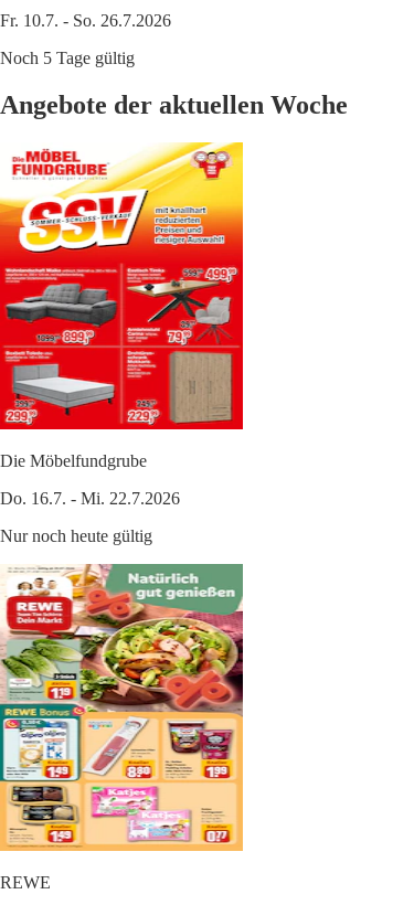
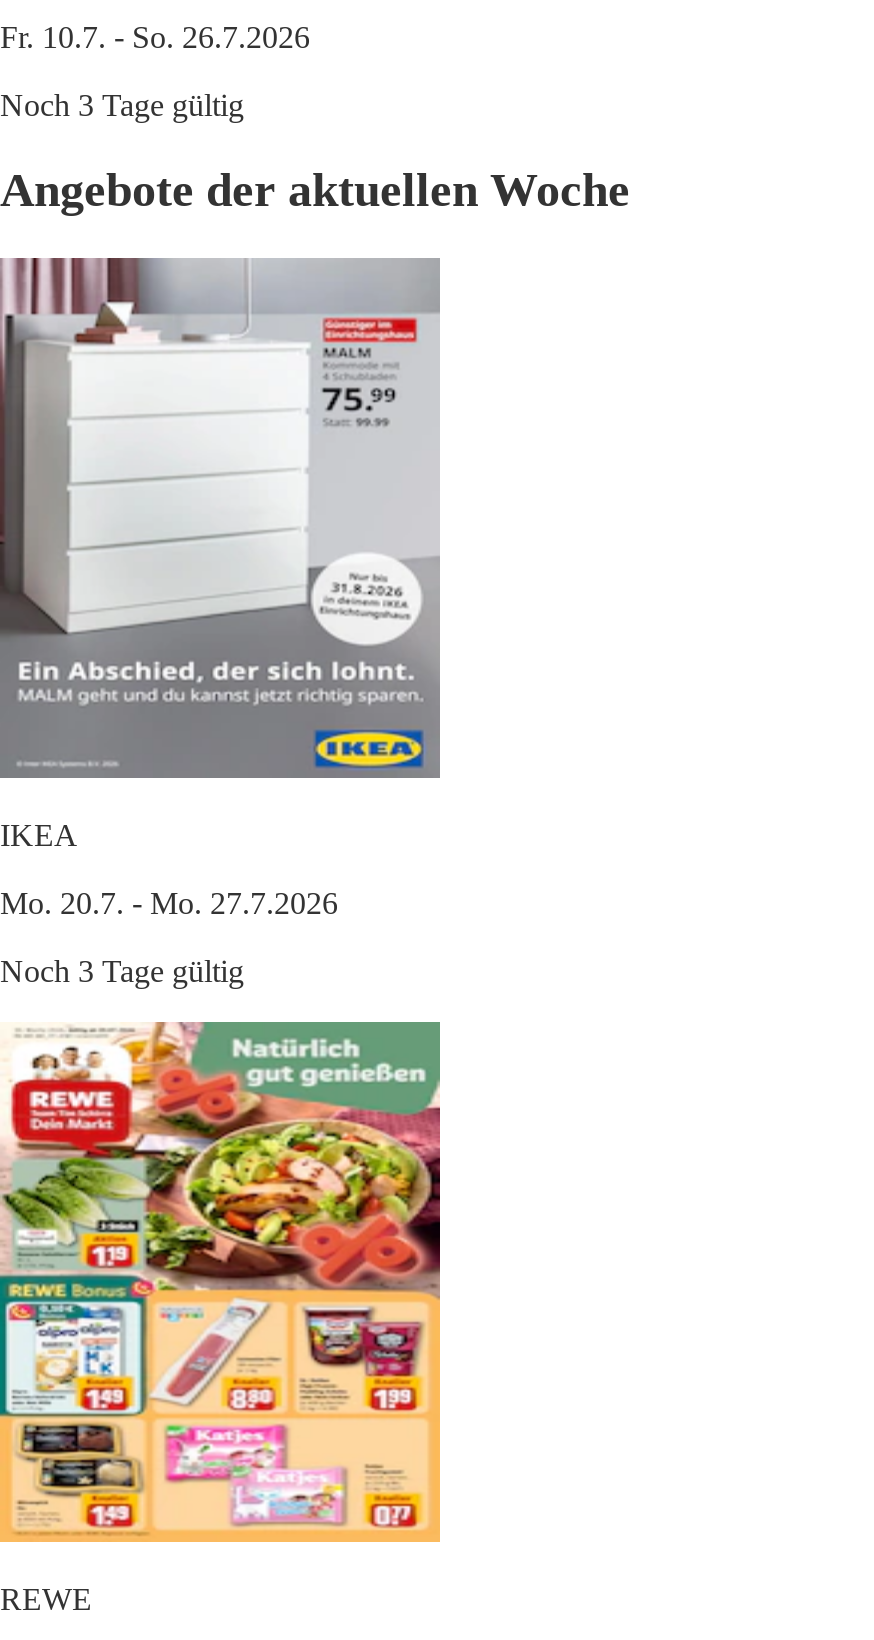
[0,49,135,68] Noch 5 Tage gültig -> [0,88,244,122] Noch 3 Tage gültig
[0,141,244,470] [image] | Die Möbelfundgrube -> [0,256,442,852] [image] | IKEA
[0,489,180,508] Do. 16.7. - Mi. 22.7.2026 -> [0,886,338,920] Mo. 20.7. - Mo. 27.7.2026
[0,526,152,545] Nur noch heute gültig -> [0,954,244,988] Noch 3 Tage gültig

